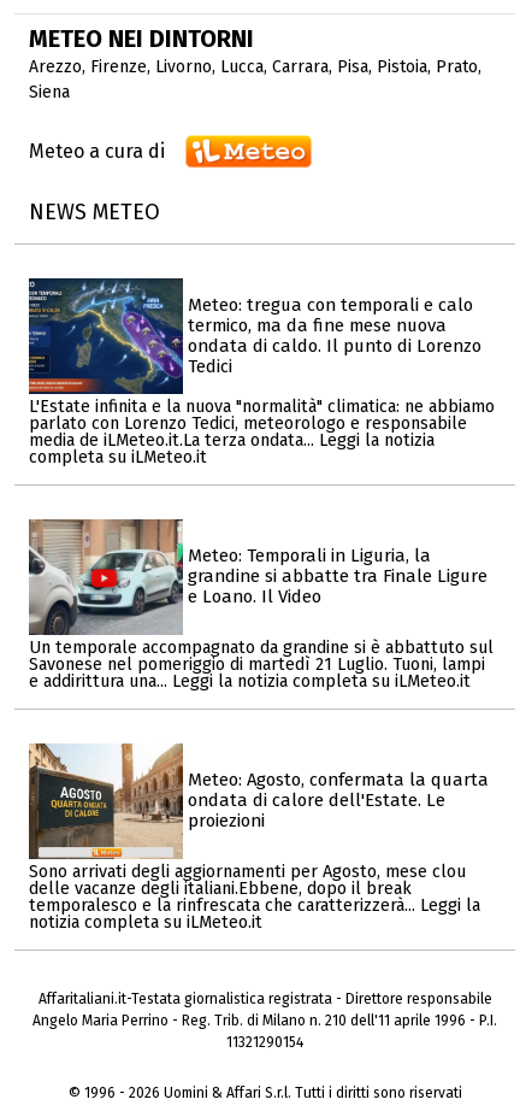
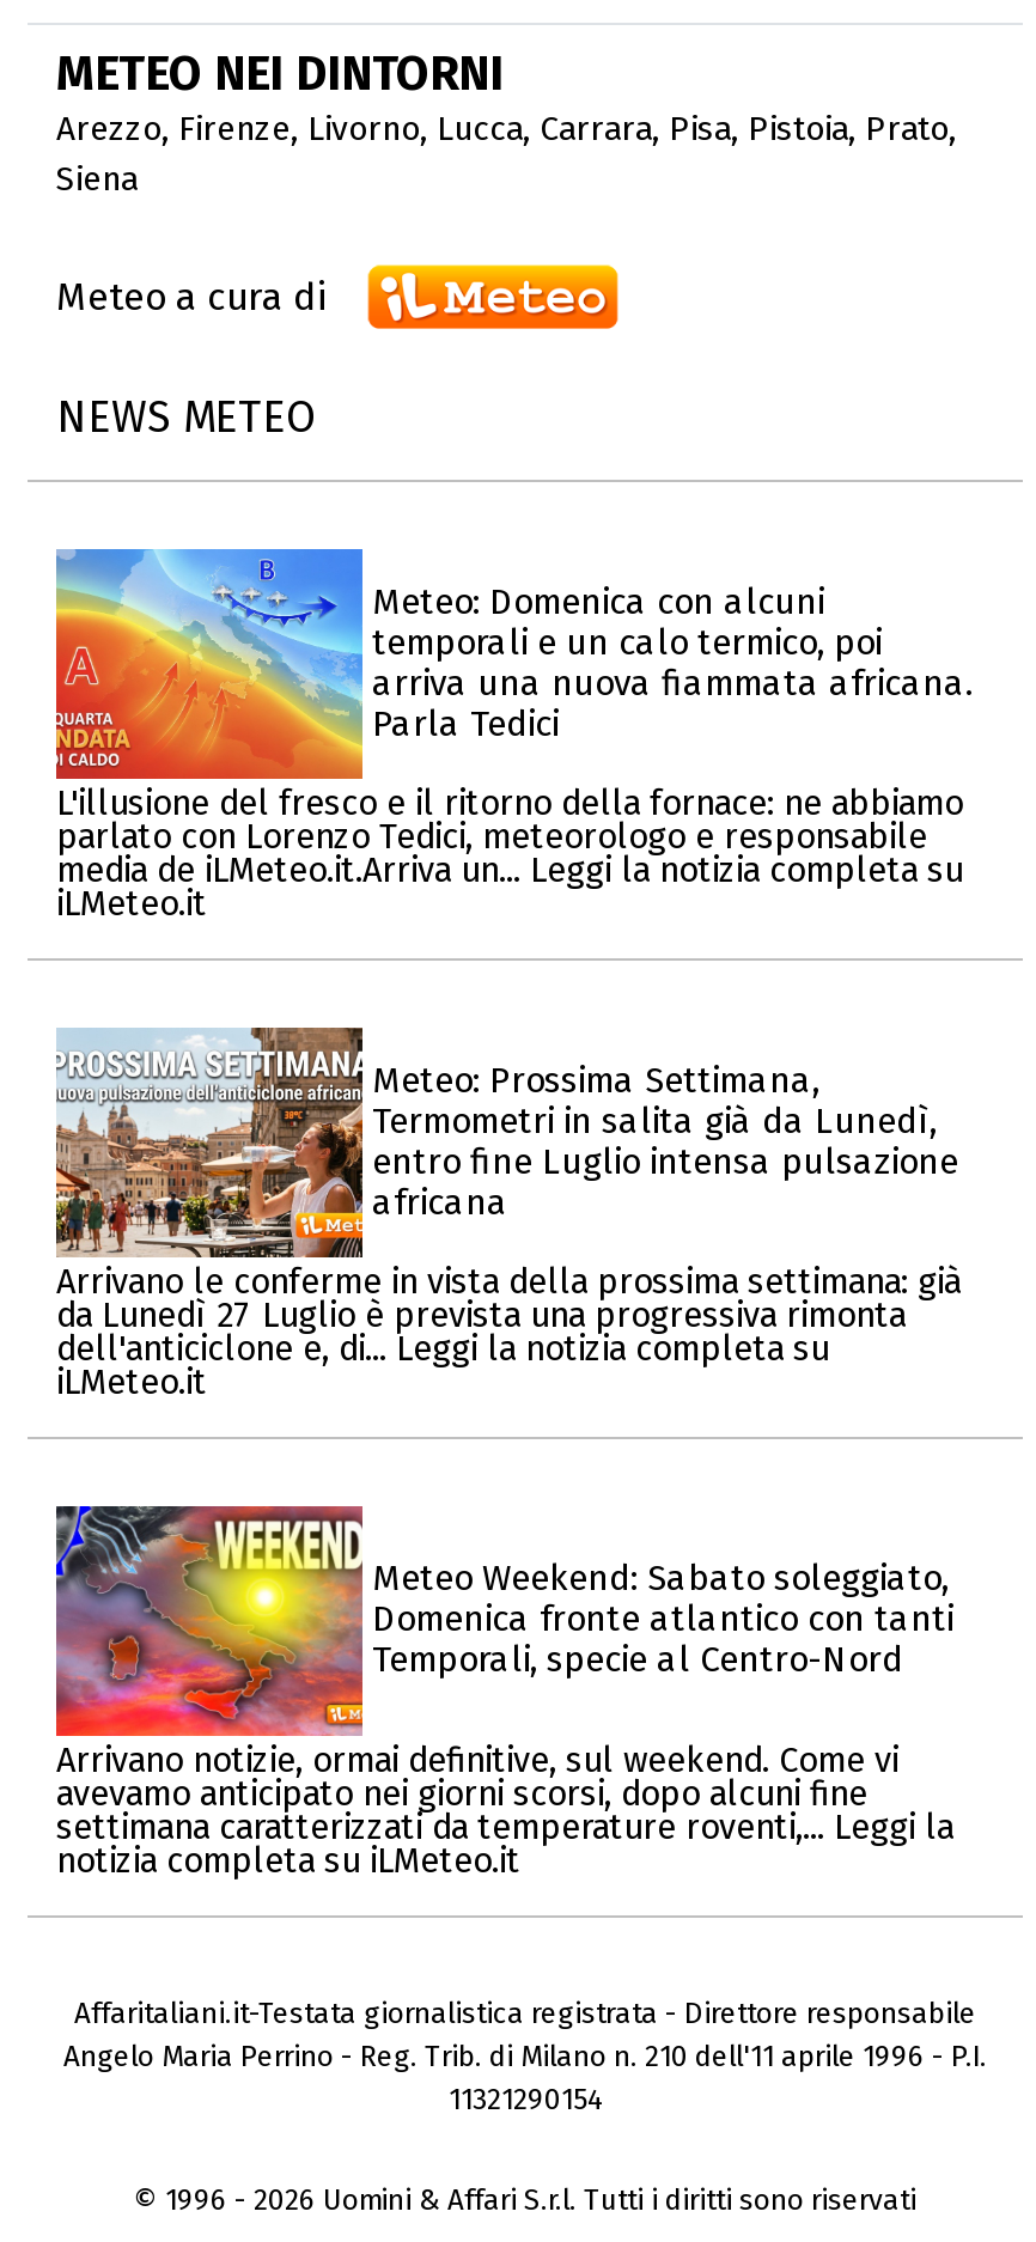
[28,277,481,387] [image] | Meteo: tregua con temporali e calo | termico, ma da fine mese nuova | ondata di caldo. Il punto di Lorenzo | Tedici -> [54,547,973,764] [image] | Meteo: Domenica con alcuni | temporali e un calo termico, poi | arriva una nuova fiammata africana. | Parla Tedici
[29,396,495,417] L'Estate infinita e la nuova "normalità" climatica: ne abbiamo -> [56,783,963,824] L'illusione del fresco e il ritorno della fornace: ne abbiamo
[29,430,435,467] media de iLMeteo.it.La terza ondata... Leggi la notizia | completa su iLMeteo.it -> [56,850,963,924] media de iLMeteo.it.Arriva un... Leggi la notizia completa su | iLMeteo.it
[28,518,487,611] [image] | Meteo: Temporali in Liguria, la | grandine si abbatte tra Finale Ligure | e Loano. Il Video -> [54,1028,958,1243] [image] | Meteo: Prossima Settimana, | Termometri in salita già da Lunedì, | entro fine Luglio intensa pulsazione | africana
[29,637,494,691] Un temporale accompagnato da grandine si è abbattuto sul | Savonese nel pomeriggio di martedì 21 Luglio. Tuoni, lampi | e addirittura una... Leggi la notizia completa su iLMeteo.it -> [56,1261,961,1403] Arrivano le conferme in vista della prossima settimana: già | da Lunedì 27 Luglio è prevista una progressiva rimonta | dell'anticiclone e, di... Leggi la notizia completa su | iLMeteo.it
[28,742,489,852] [image] | Meteo: Agosto, confermata la quarta | ondata di calore dell'Estate. Le | proiezioni -> [54,1504,953,1688] [image] | Meteo Weekend: Sabato soleggiato, | Domenica fronte atlantico con tanti | Temporali, specie al Centro-Nord
[29,861,480,915] Sono arrivati degli aggiornamenti per Agosto, mese clou | delle vacanze degli italiani.Ebbene, dopo il break | temporalesco e la rinfrescata che caratterizzerà... Leggi la -> [56,1740,953,1848] Arrivano notizie, ormai definitive, sul weekend. Come vi | avevamo anticipato nei giorni scorsi, dopo alcuni fine | settimana caratterizzati da temperature roventi,... Leggi la

